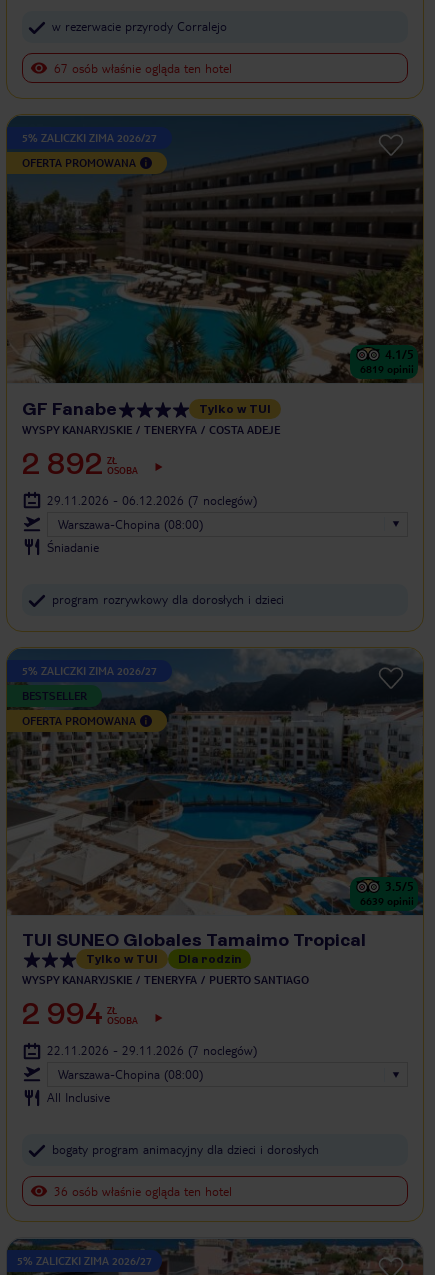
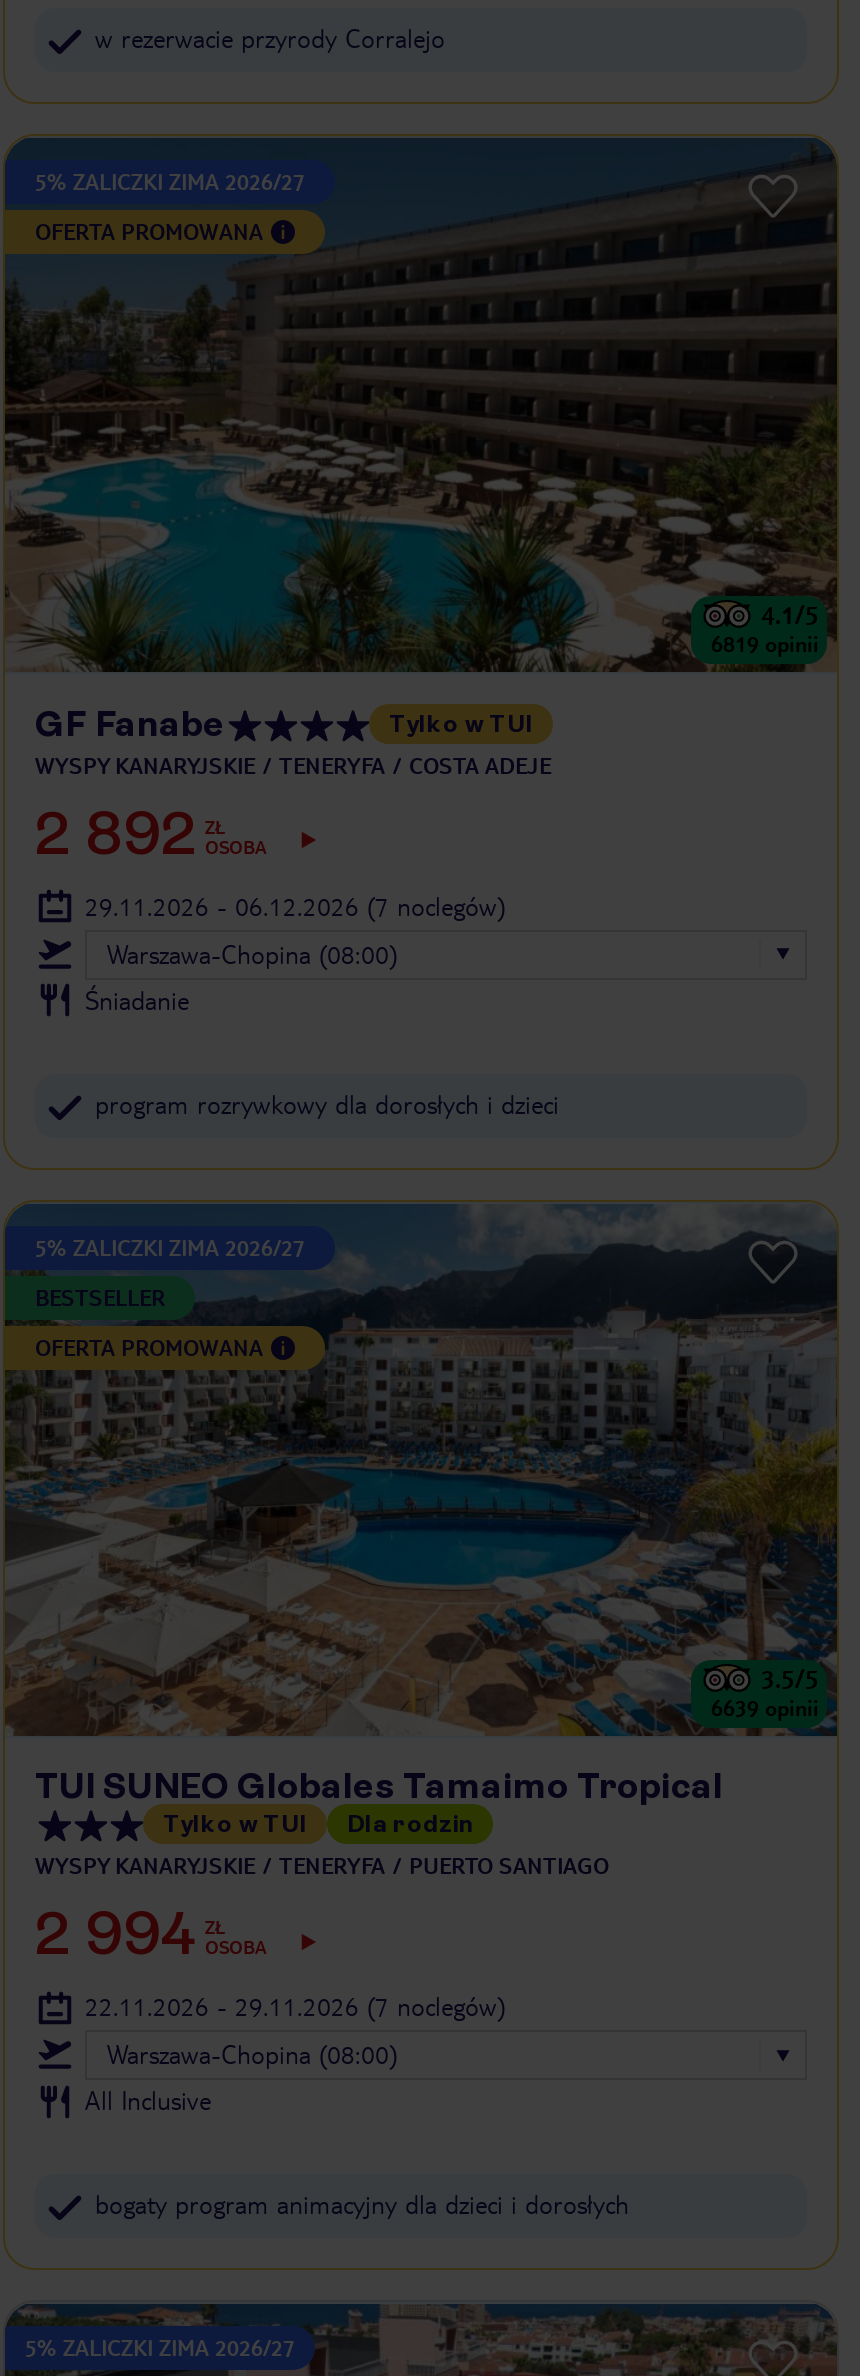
[54,60,232,76] 67 osób właśnie ogląda ten hotel -> none
[54,1183,232,1199] 36 osób właśnie ogląda ten hotel -> none

